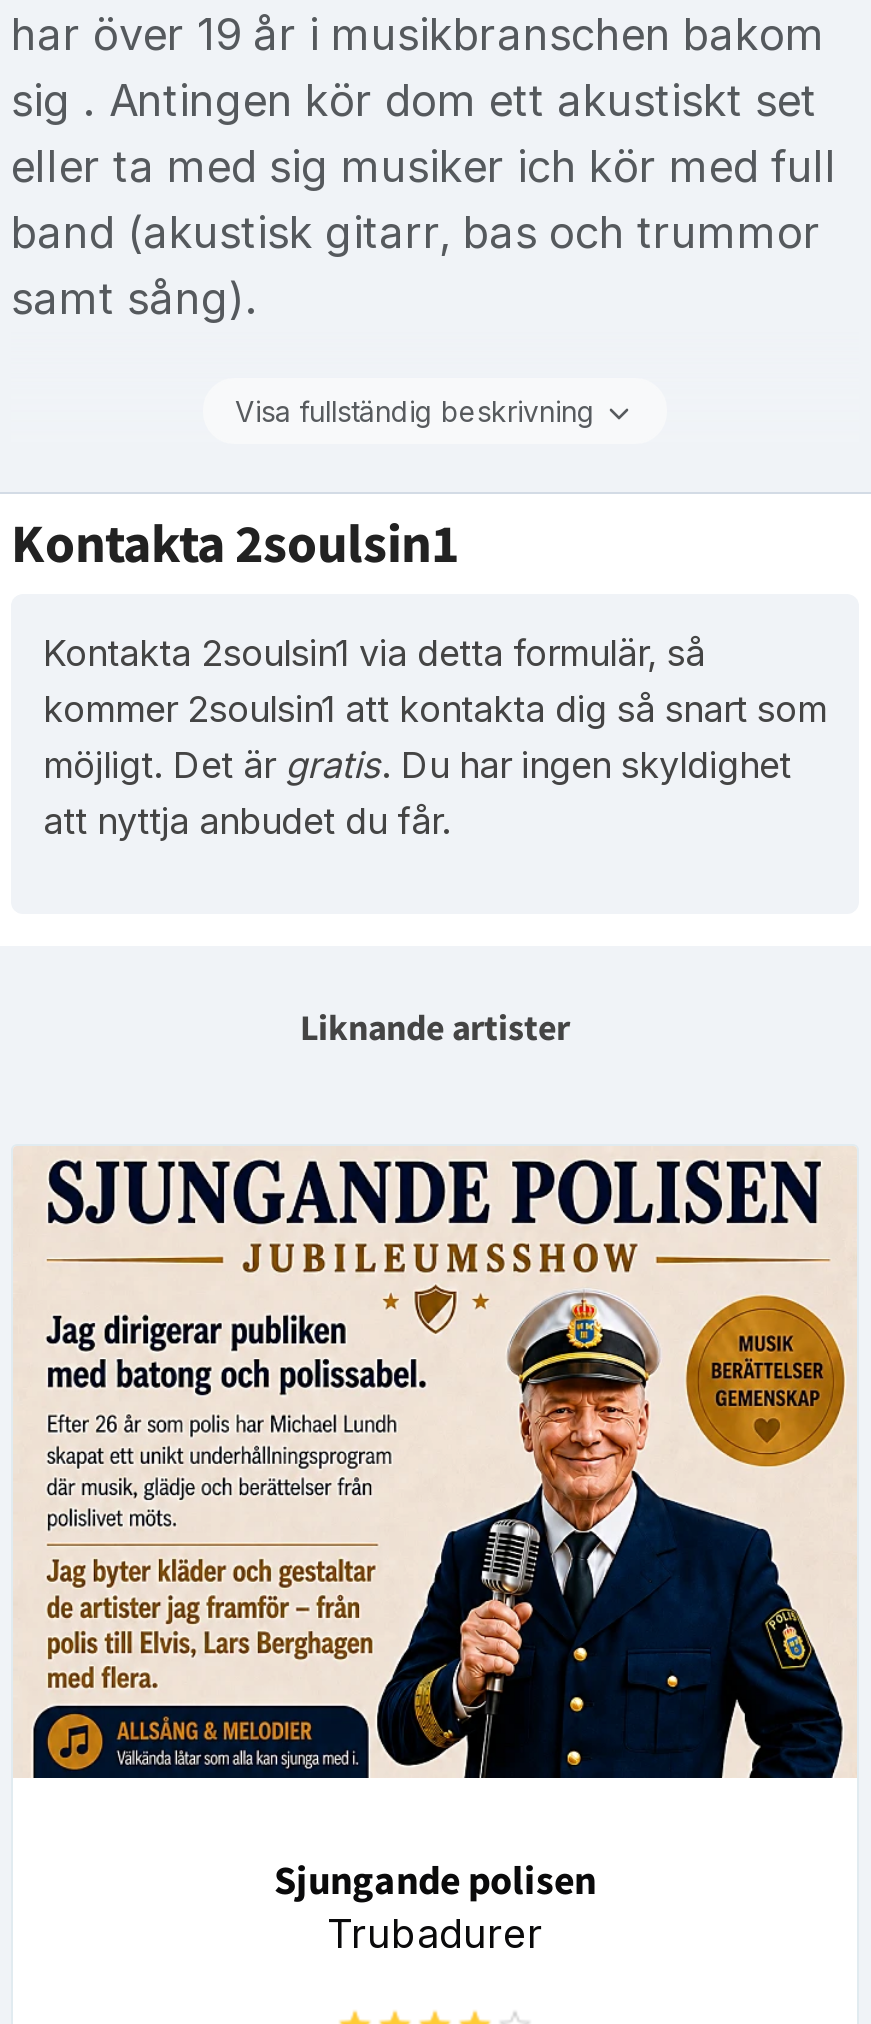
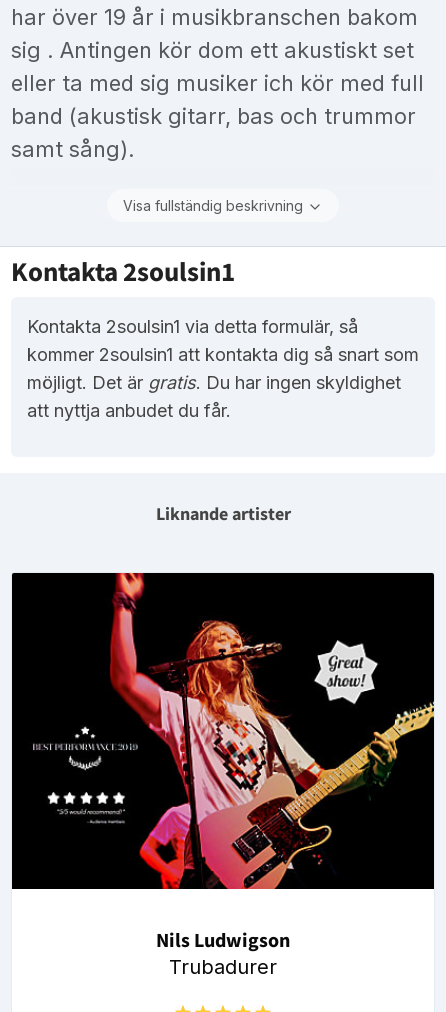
[13,1146,857,1904] [image] | Sjungande polisen -> [11,572,435,952] [image] | Nils Ludwigson

